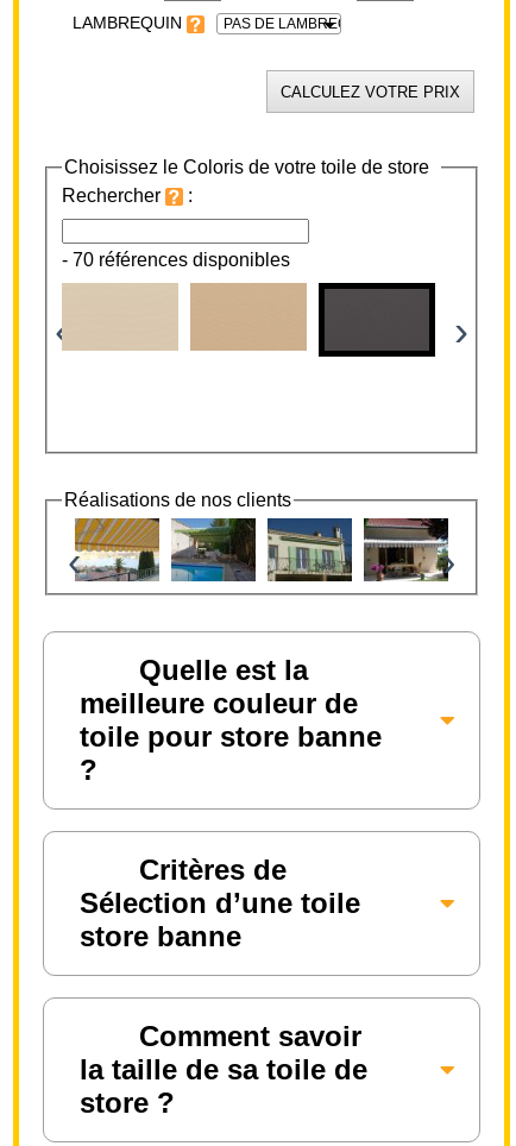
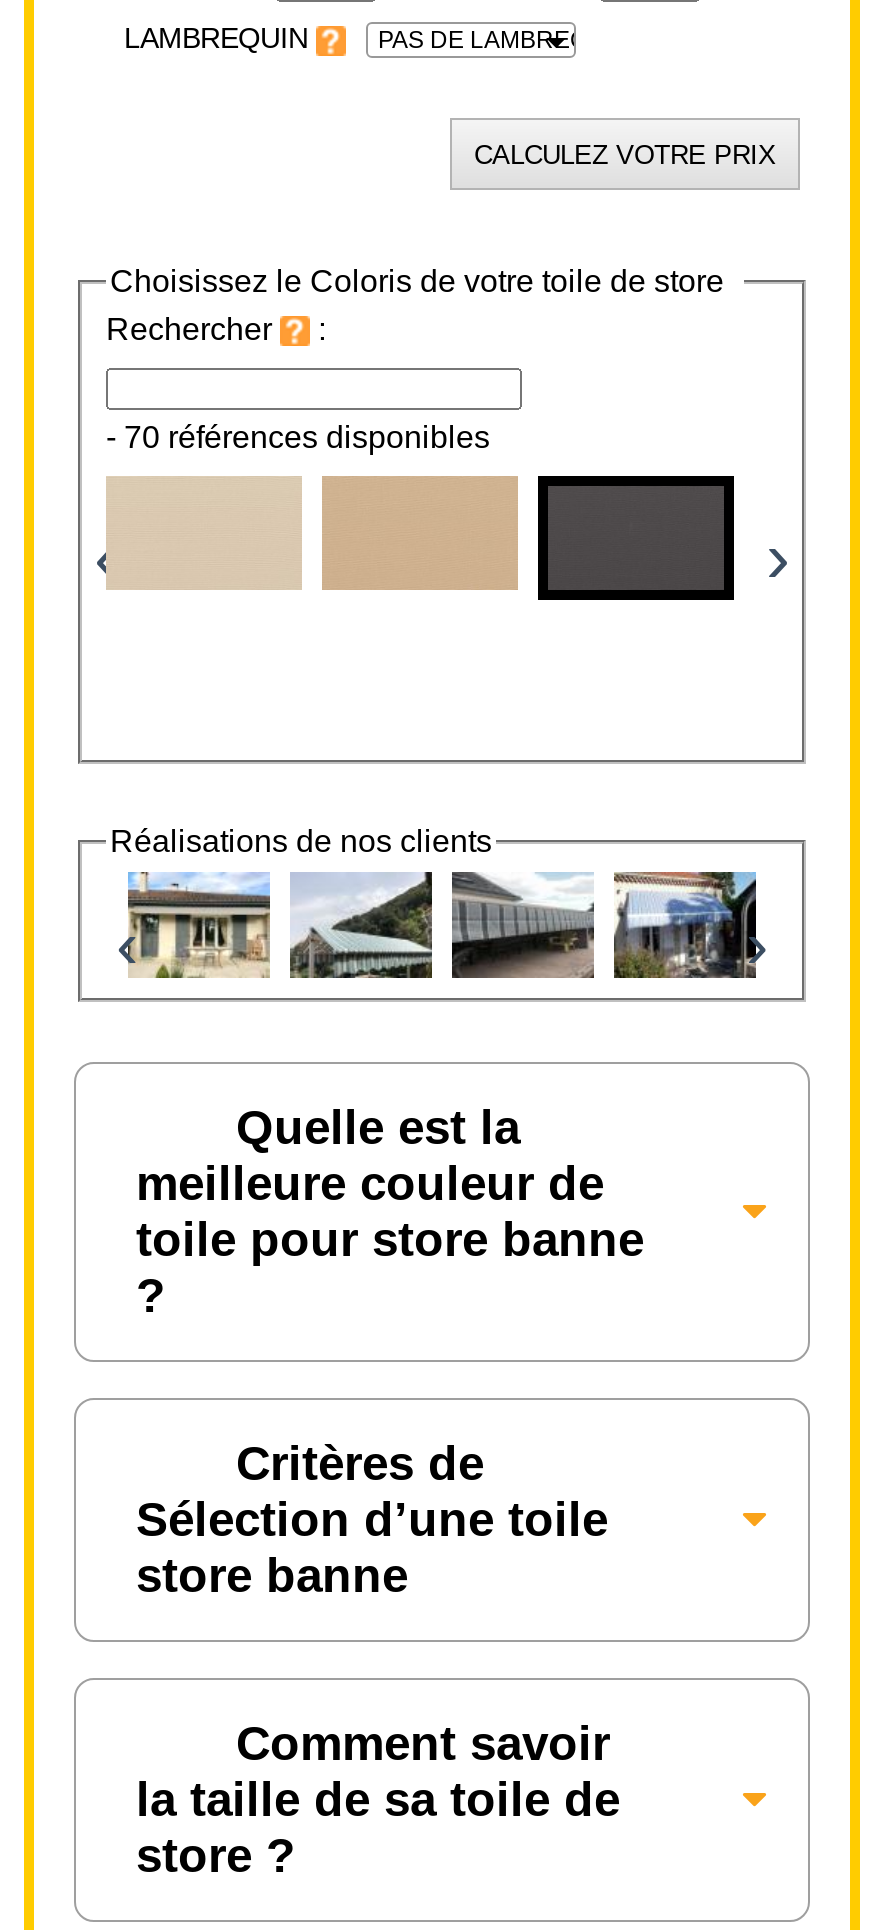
[74,517,161,583] [image] -> [126,872,270,978] [image]
[170,517,256,583] [image] -> [290,872,432,980] [image]
[268,517,353,583] [image] -> [452,872,594,980] [image]
[363,517,449,583] [image] -> [612,870,758,980] [image]

